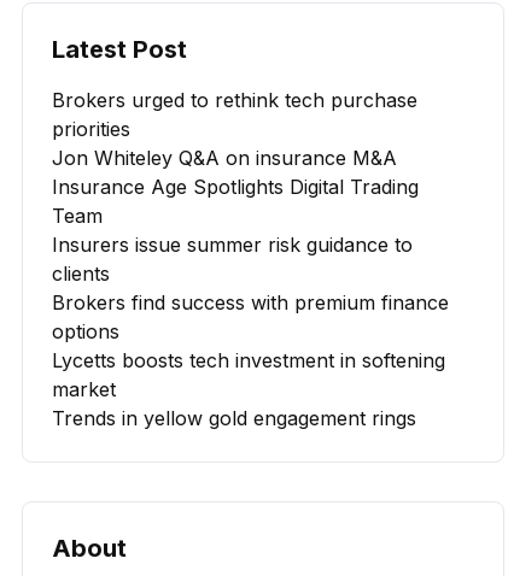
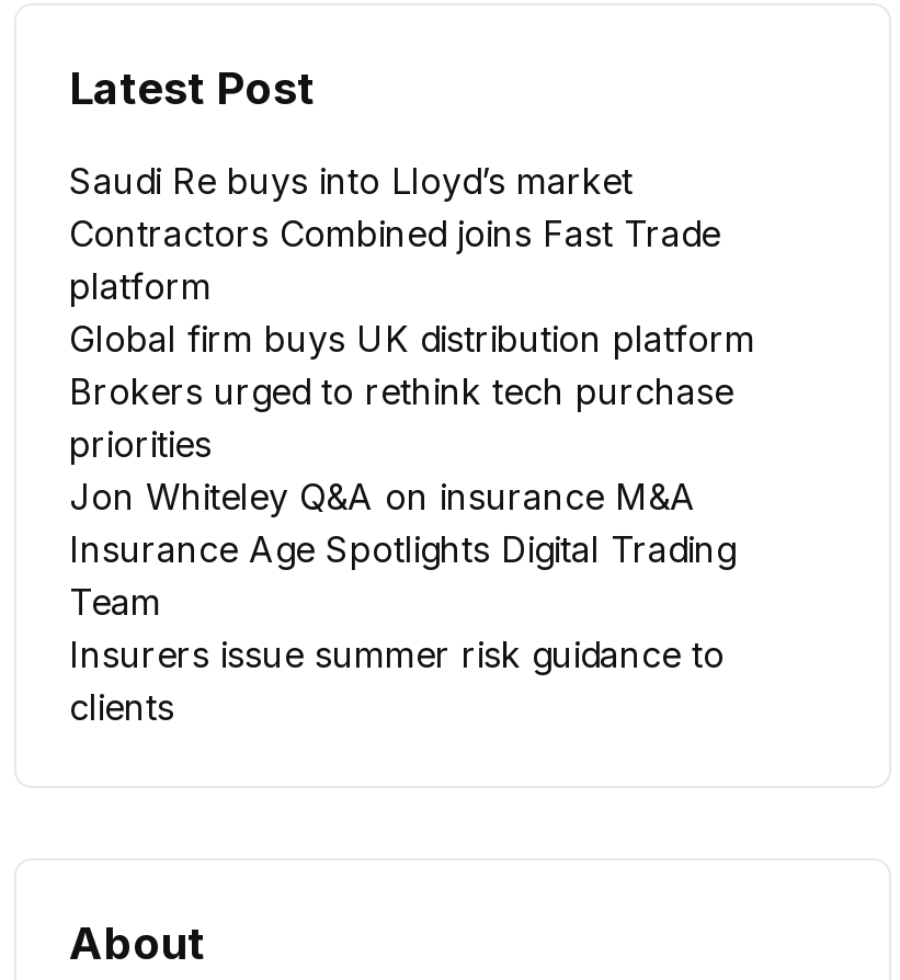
none -> [69,159,755,361] Saudi Re buys into Lloyd’s market | Contractors Combined joins Fast Trade | platform | Global firm buys UK distribution platform
moved [52,88,419,286] -> [69,369,736,729]: Brokers urged to rethink tech purchase | priorities | Jon Whiteley Q&A on insurance M&A | Insurance Age Spotlights Digital Trading | Team | Insurers issue summer risk guidance to | clients
[52,290,449,430] Brokers find success with premium finance | options | Lycetts boosts tech investment in softening | market | Trends in yellow gold engagement rings -> none

